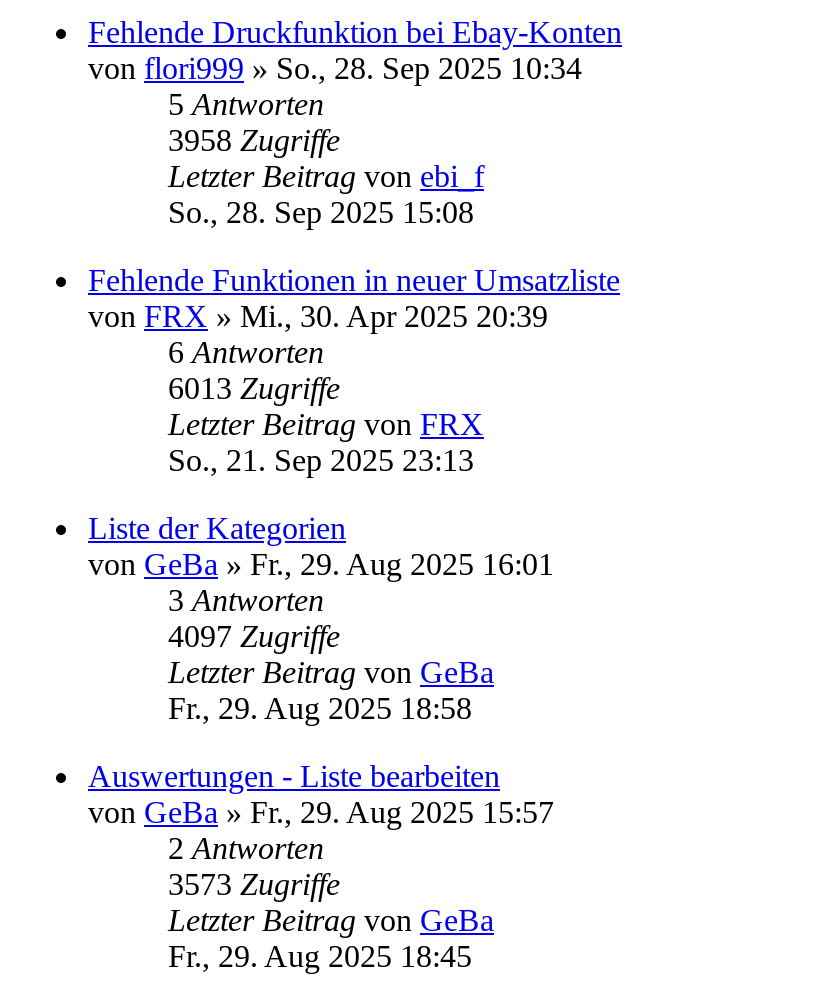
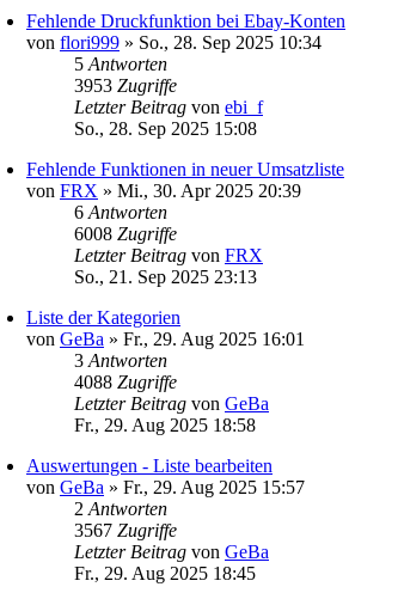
[168,123,340,157] 3958 Zugriffe -> [74,75,177,96] 3953 Zugriffe
[168,371,340,405] 6013 Zugriffe -> [74,223,177,244] 6008 Zugriffe
[168,619,340,653] 4097 Zugriffe -> [74,372,177,392] 4088 Zugriffe
[168,867,340,901] 3573 Zugriffe -> [74,520,177,540] 3567 Zugriffe

